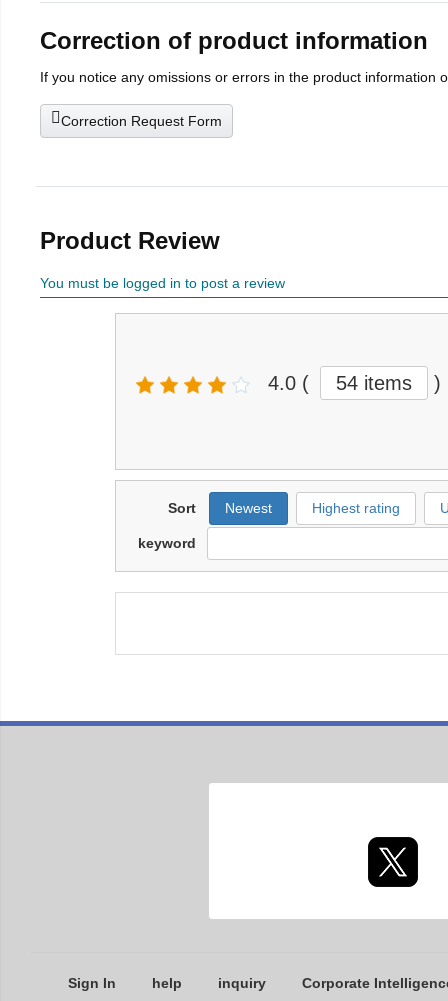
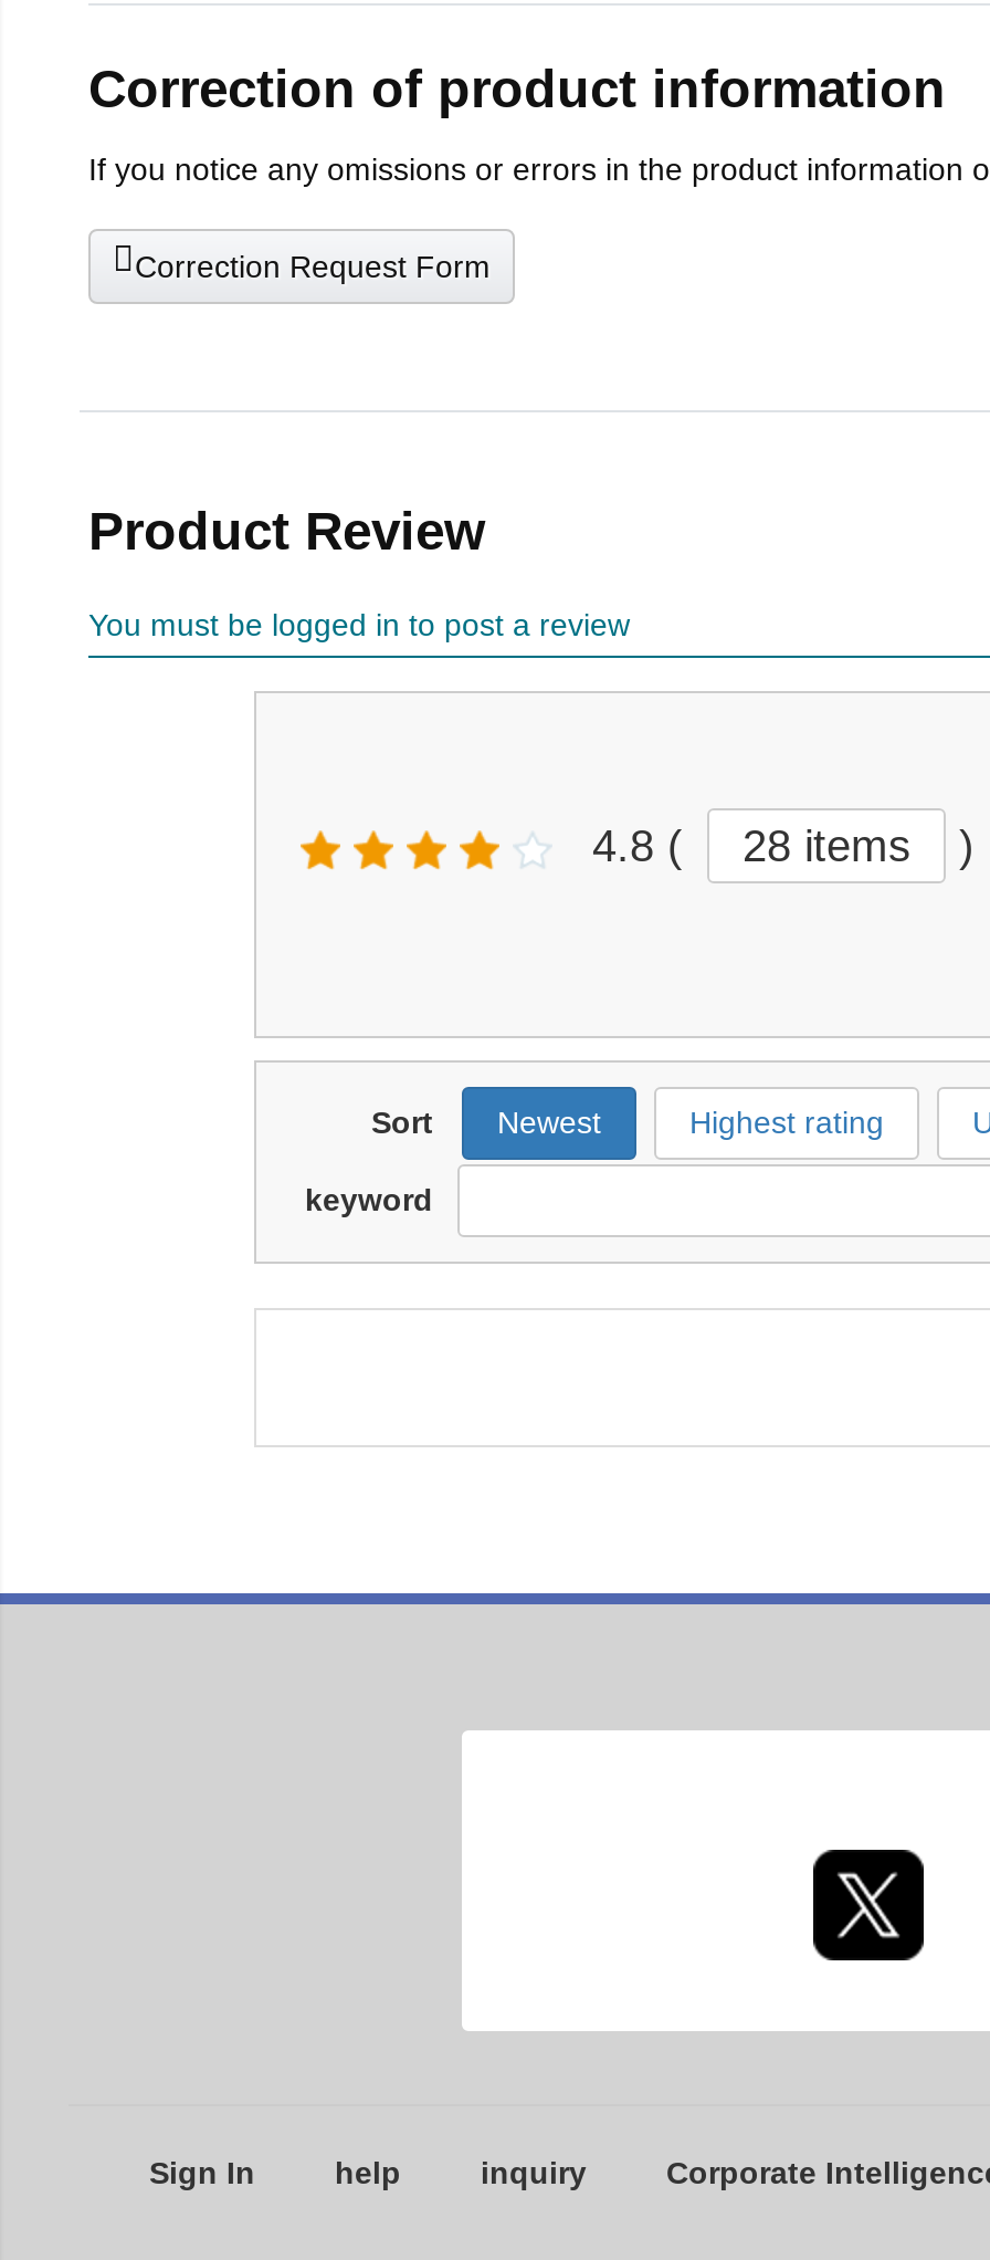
[262,372,315,394] 4.0 ( -> [579,822,696,870] 4.8 (
[336,372,412,394] 54 items -> [742,822,910,870] 28 items

